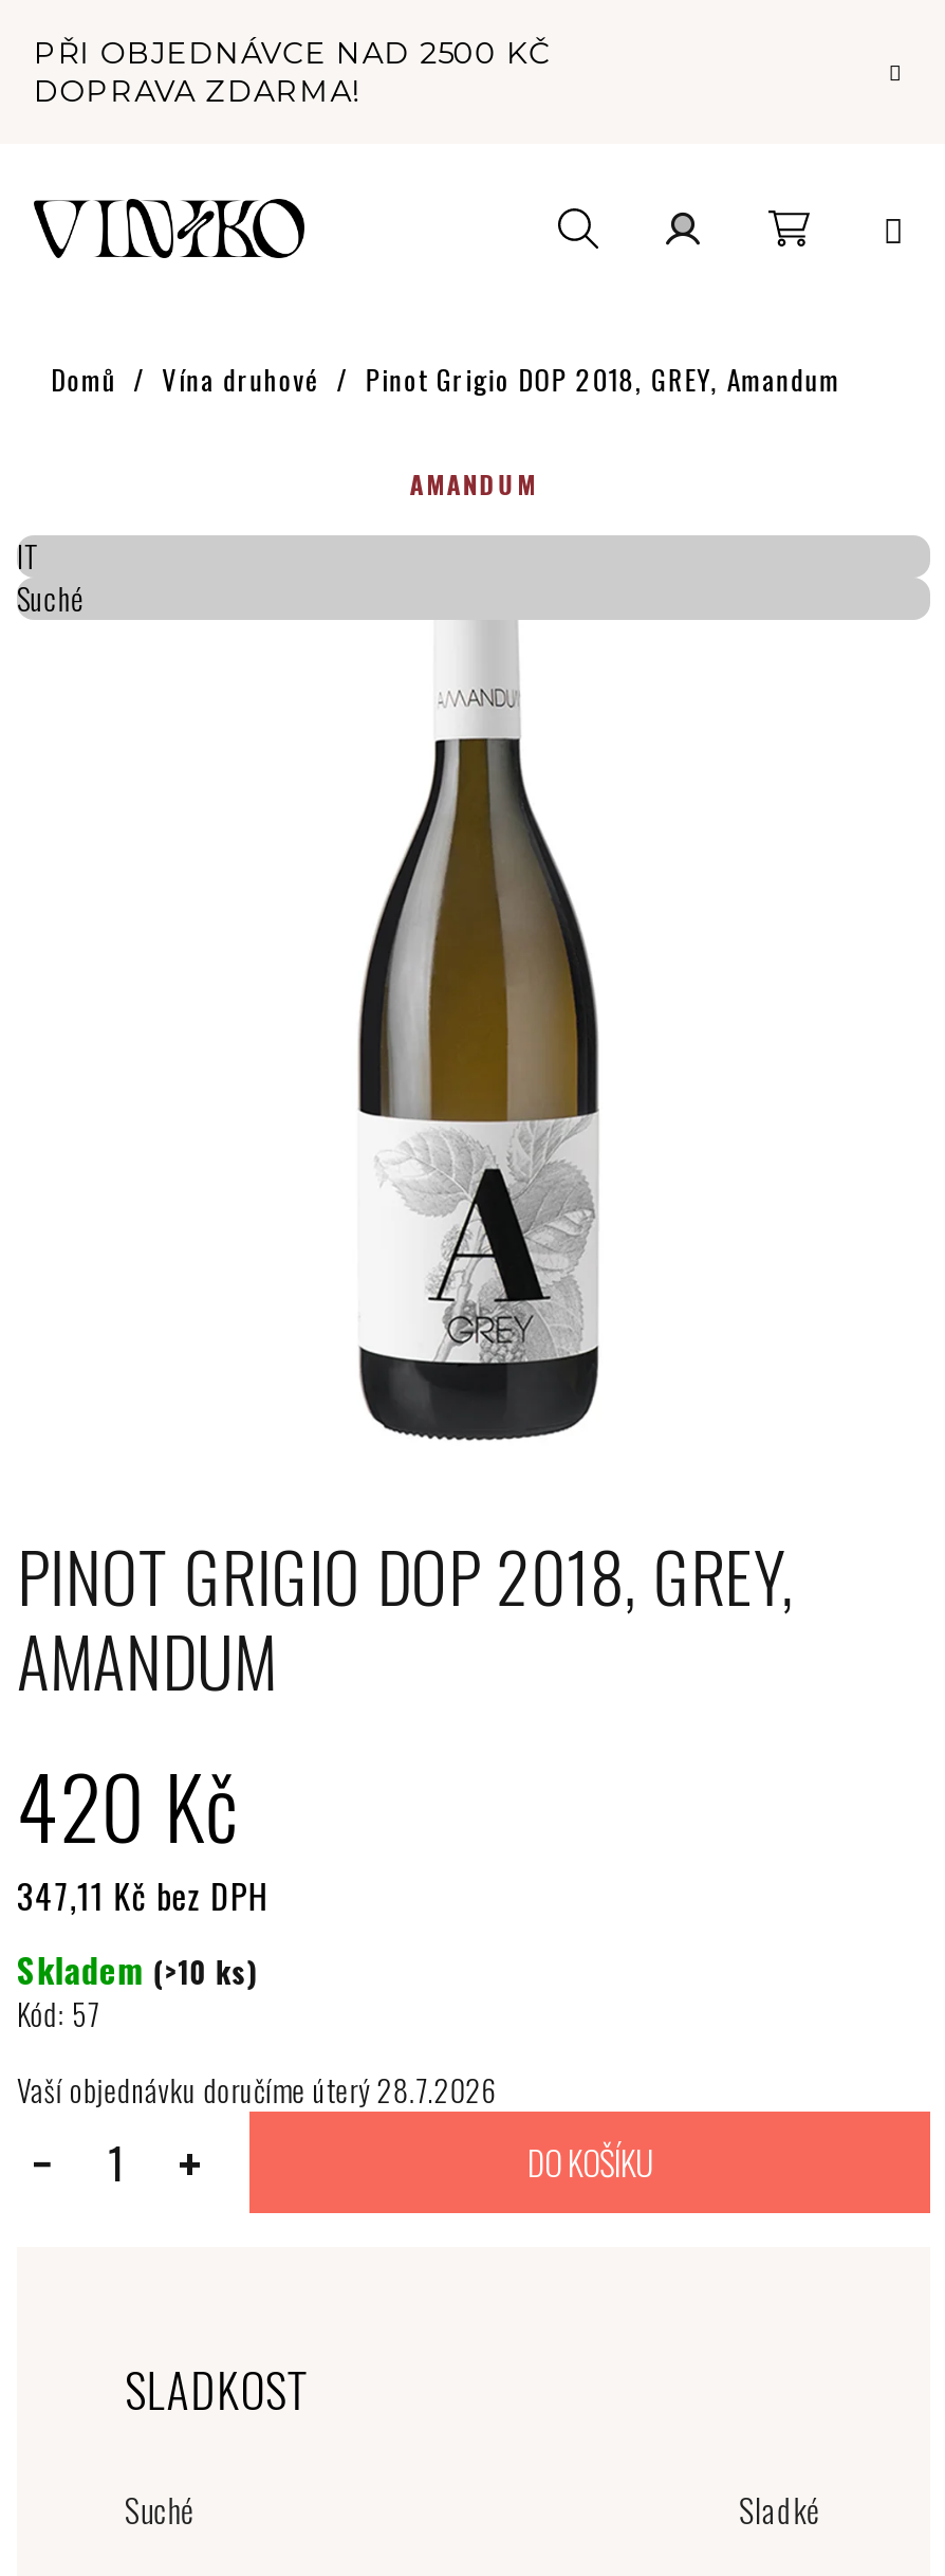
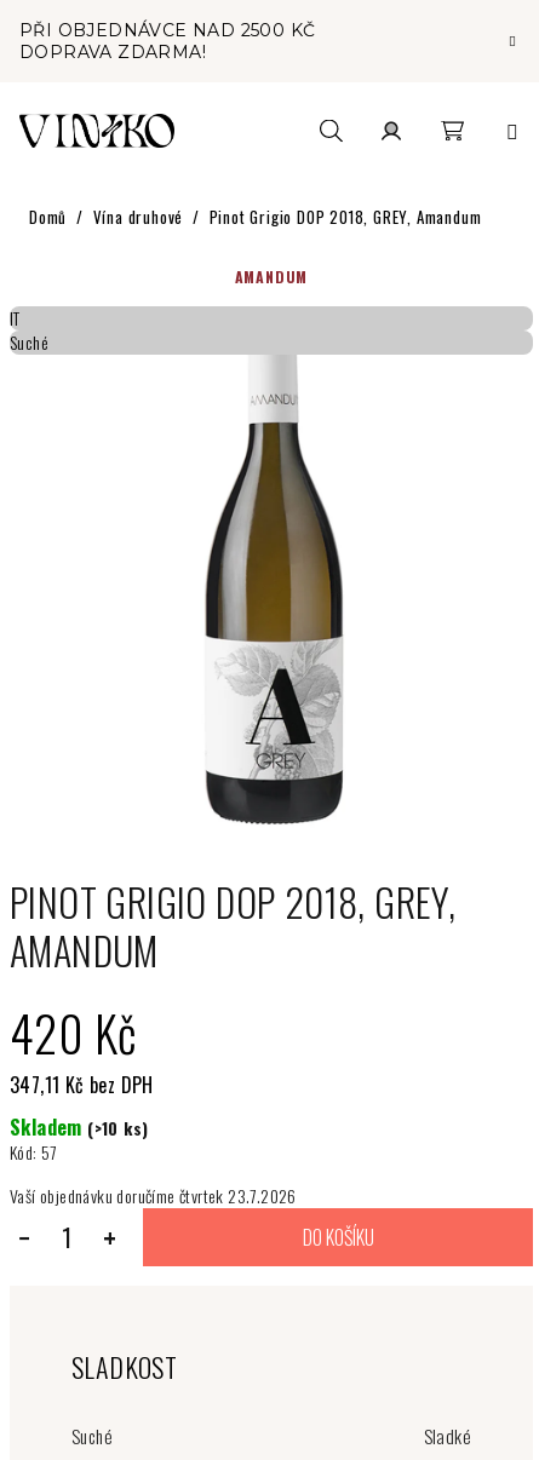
[17,2067,497,2112] Vaší objednávku doručíme úterý 28.7.2026 -> [10,1183,297,1208] Vaší objednávku doručíme čtvrtek 23.7.2026

